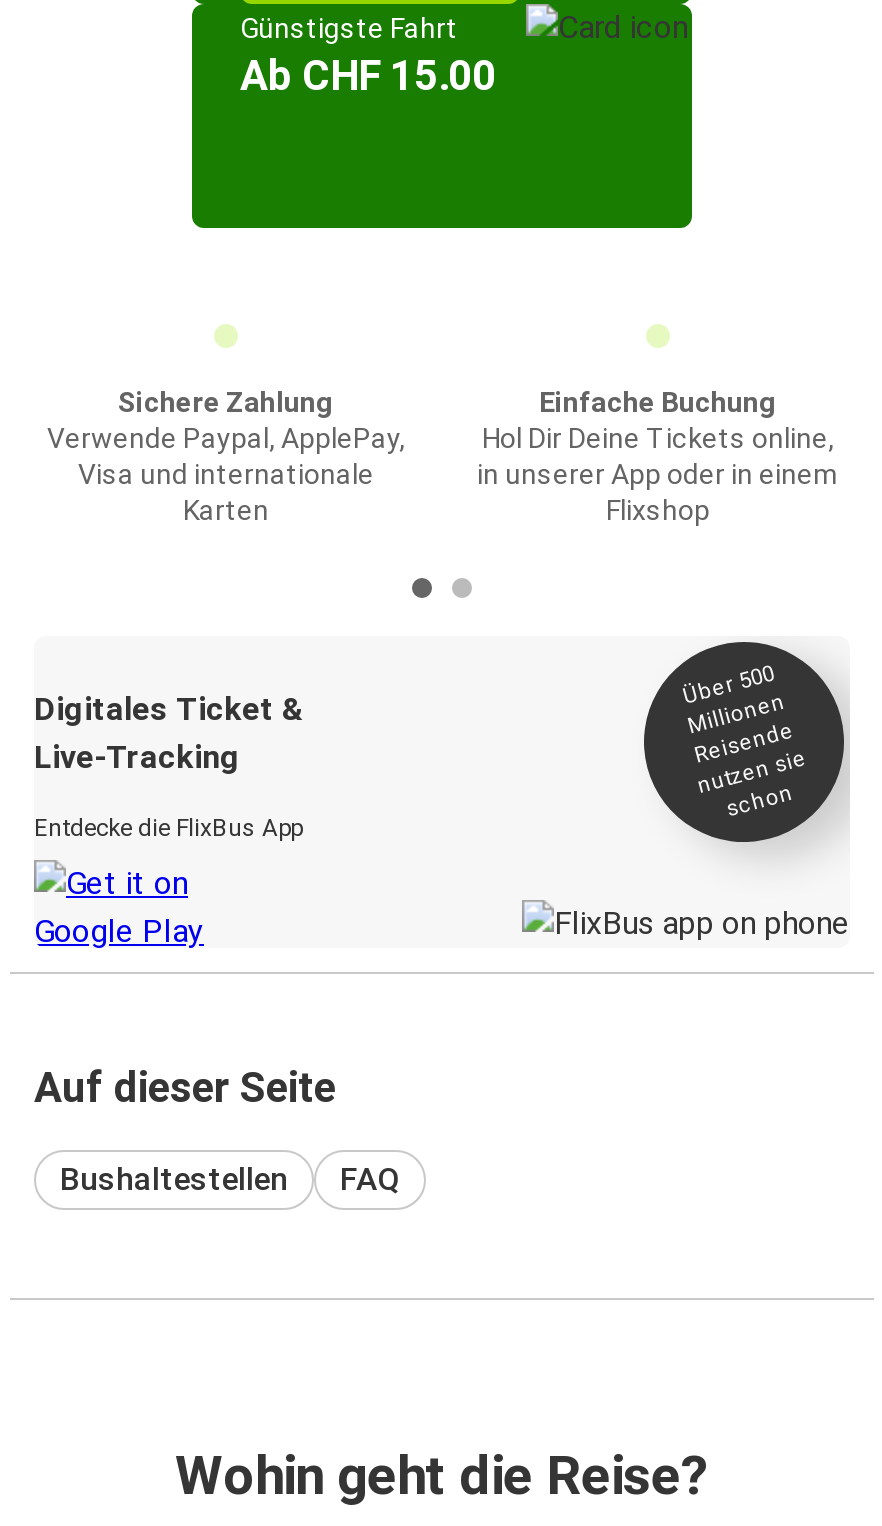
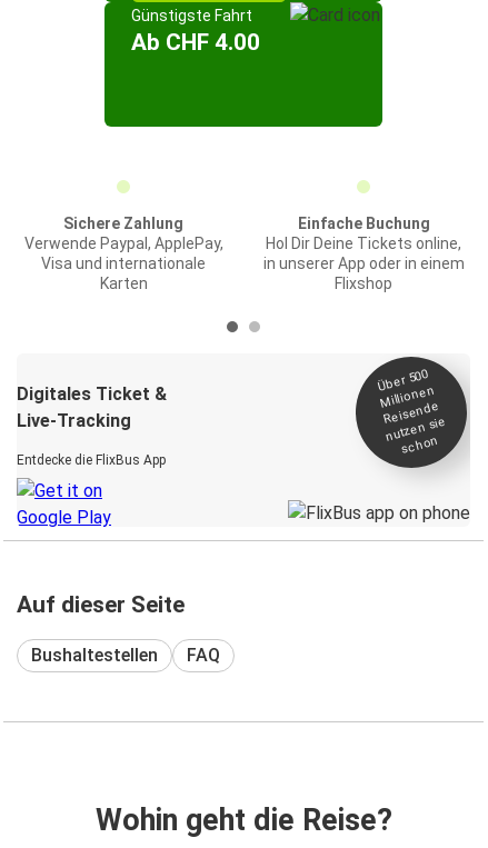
[240,52,496,100] Ab CHF 15.00 -> [131,29,260,56] Ab CHF 4.00

